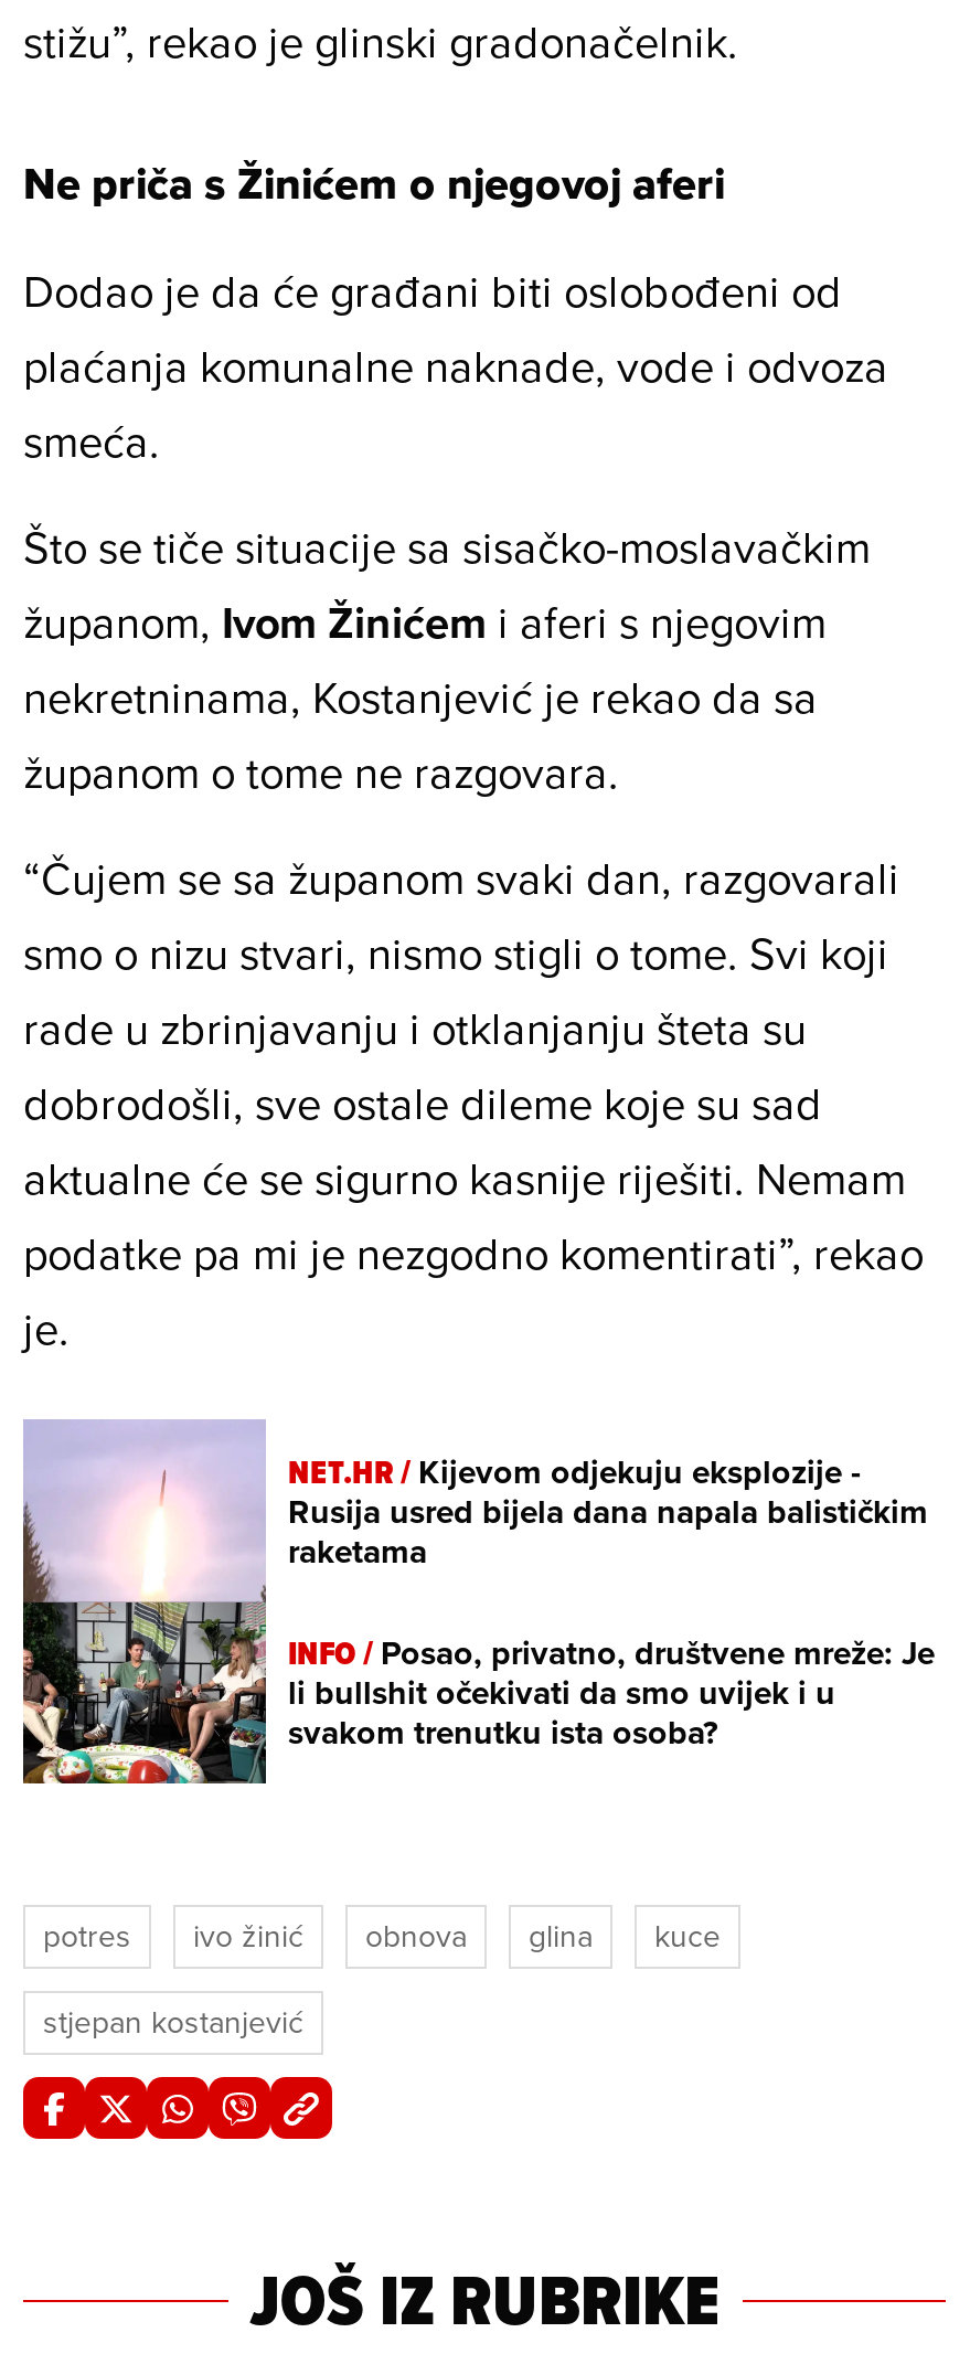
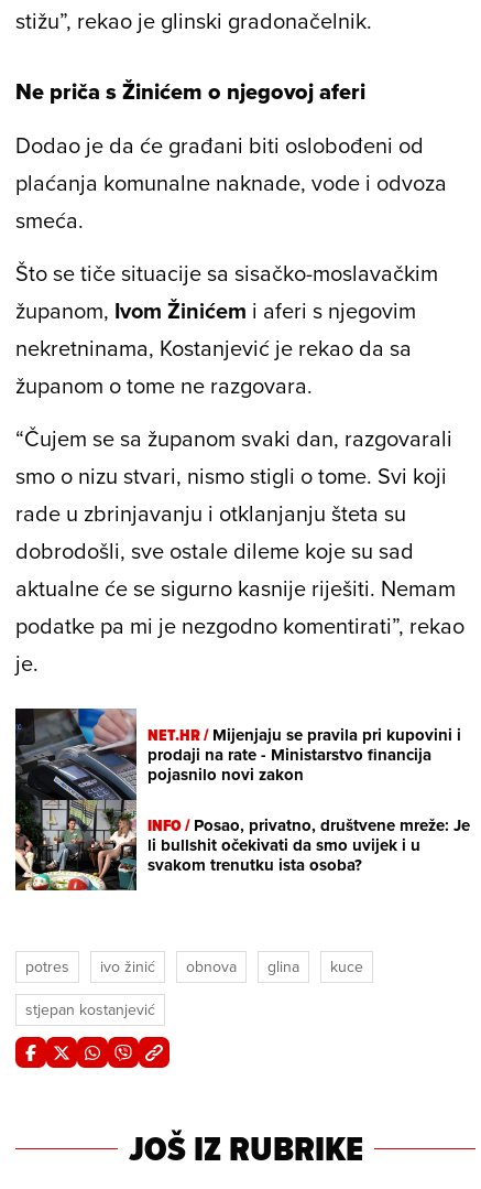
[23,1419,928,1605] [image] | NET.HR / Kijevom odjekuju eksplozije - | Rusija usred bijela dana napala balističkim | raketama -> [14,707,461,801] [image] | NET.HR / Mijenjaju se pravila pri kupovini i | prodaji na rate - Ministarstvo financija | pojasnilo novi zakon

